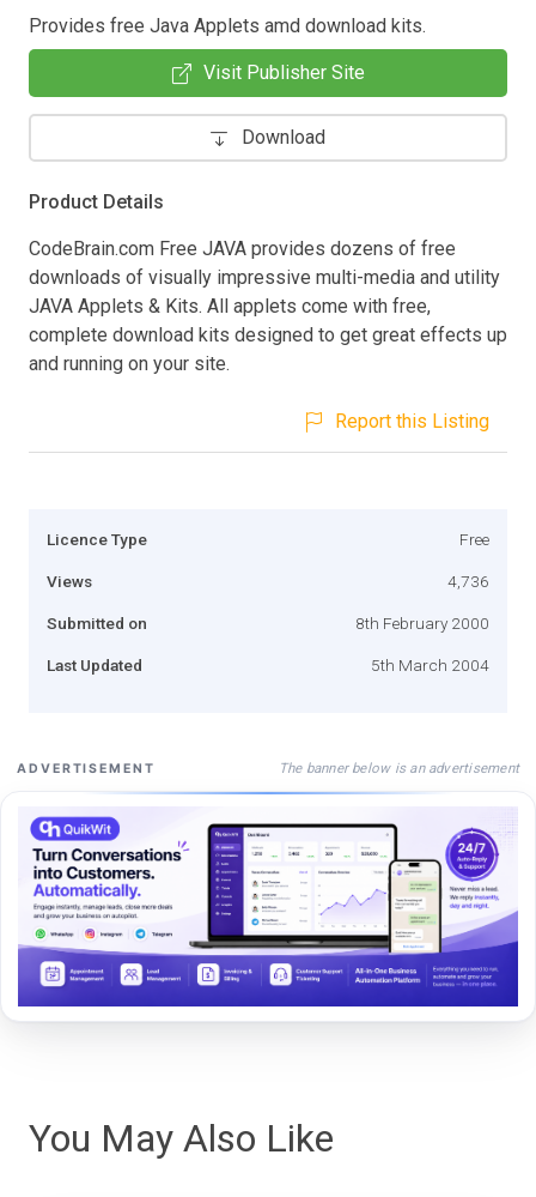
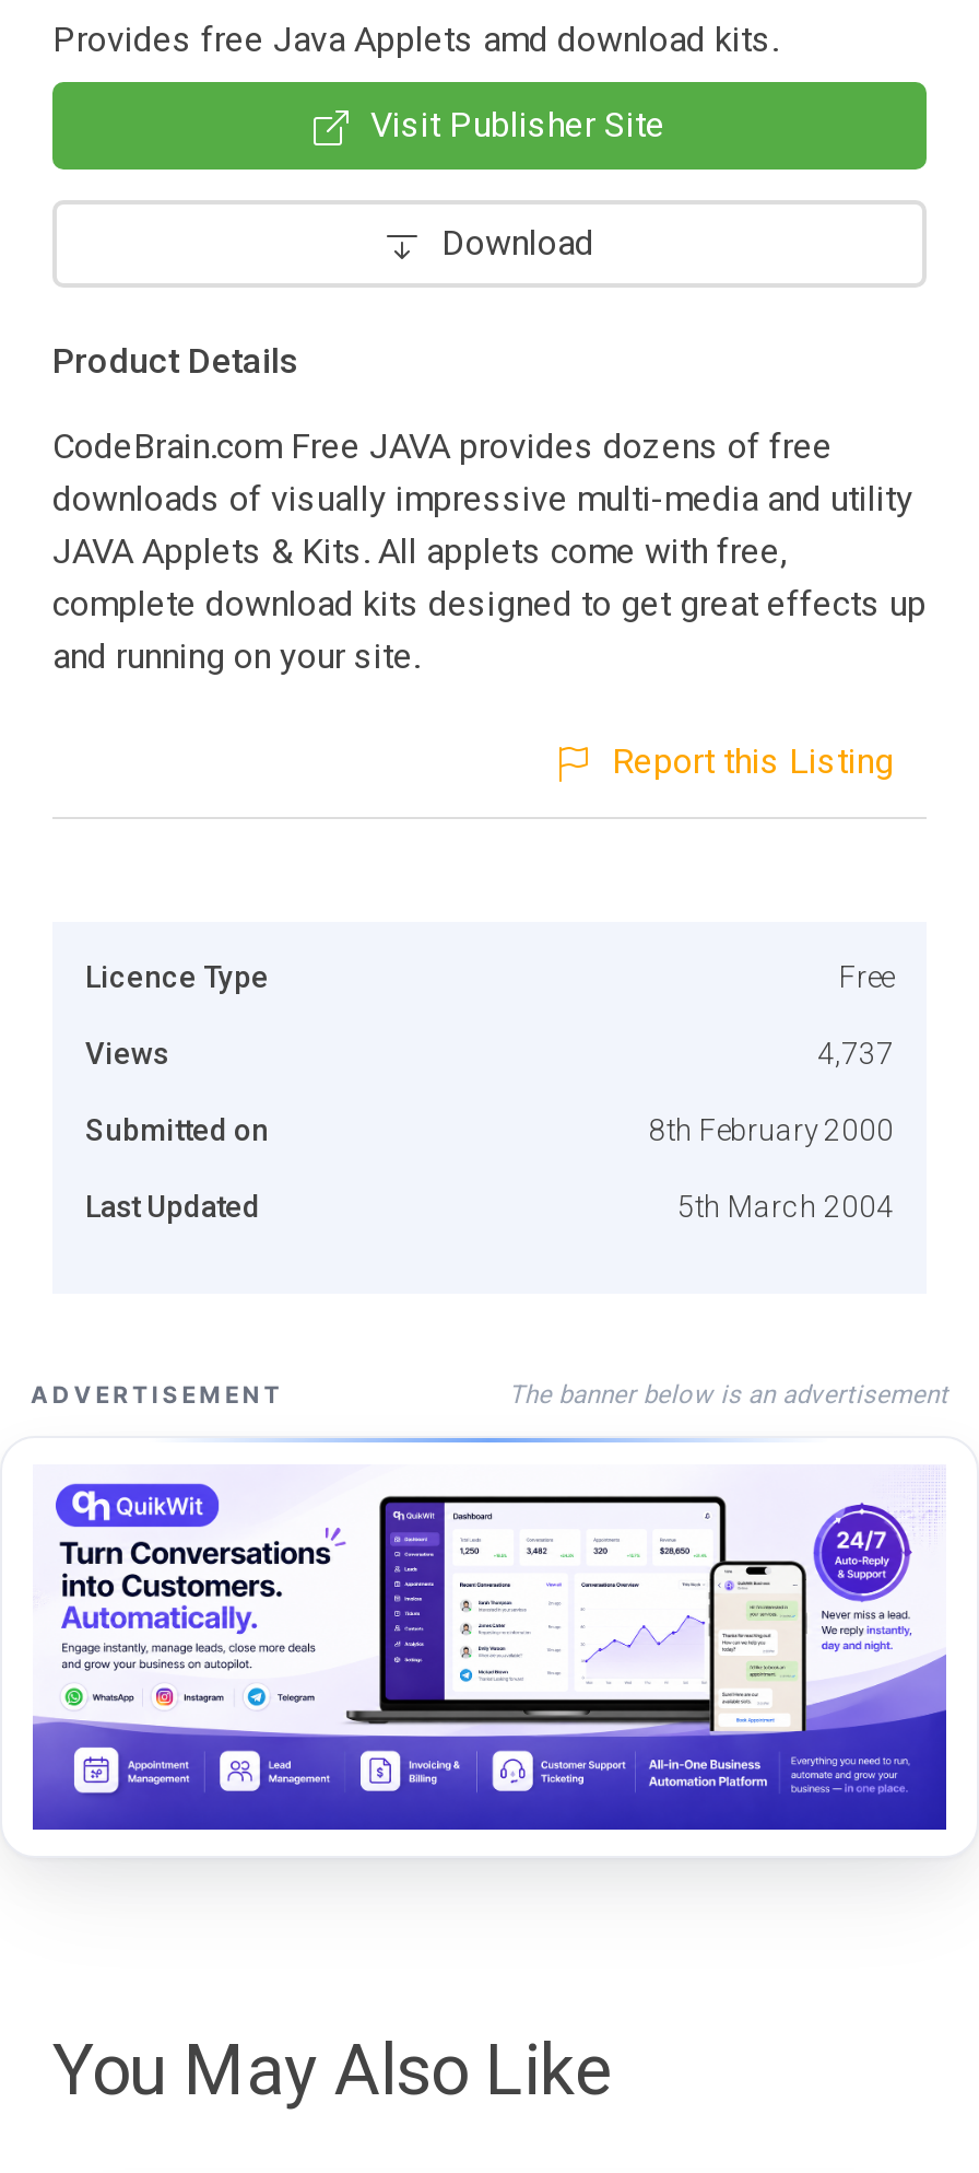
[447,571,489,590] 4,736 -> [817,1035,894,1070] 4,737

